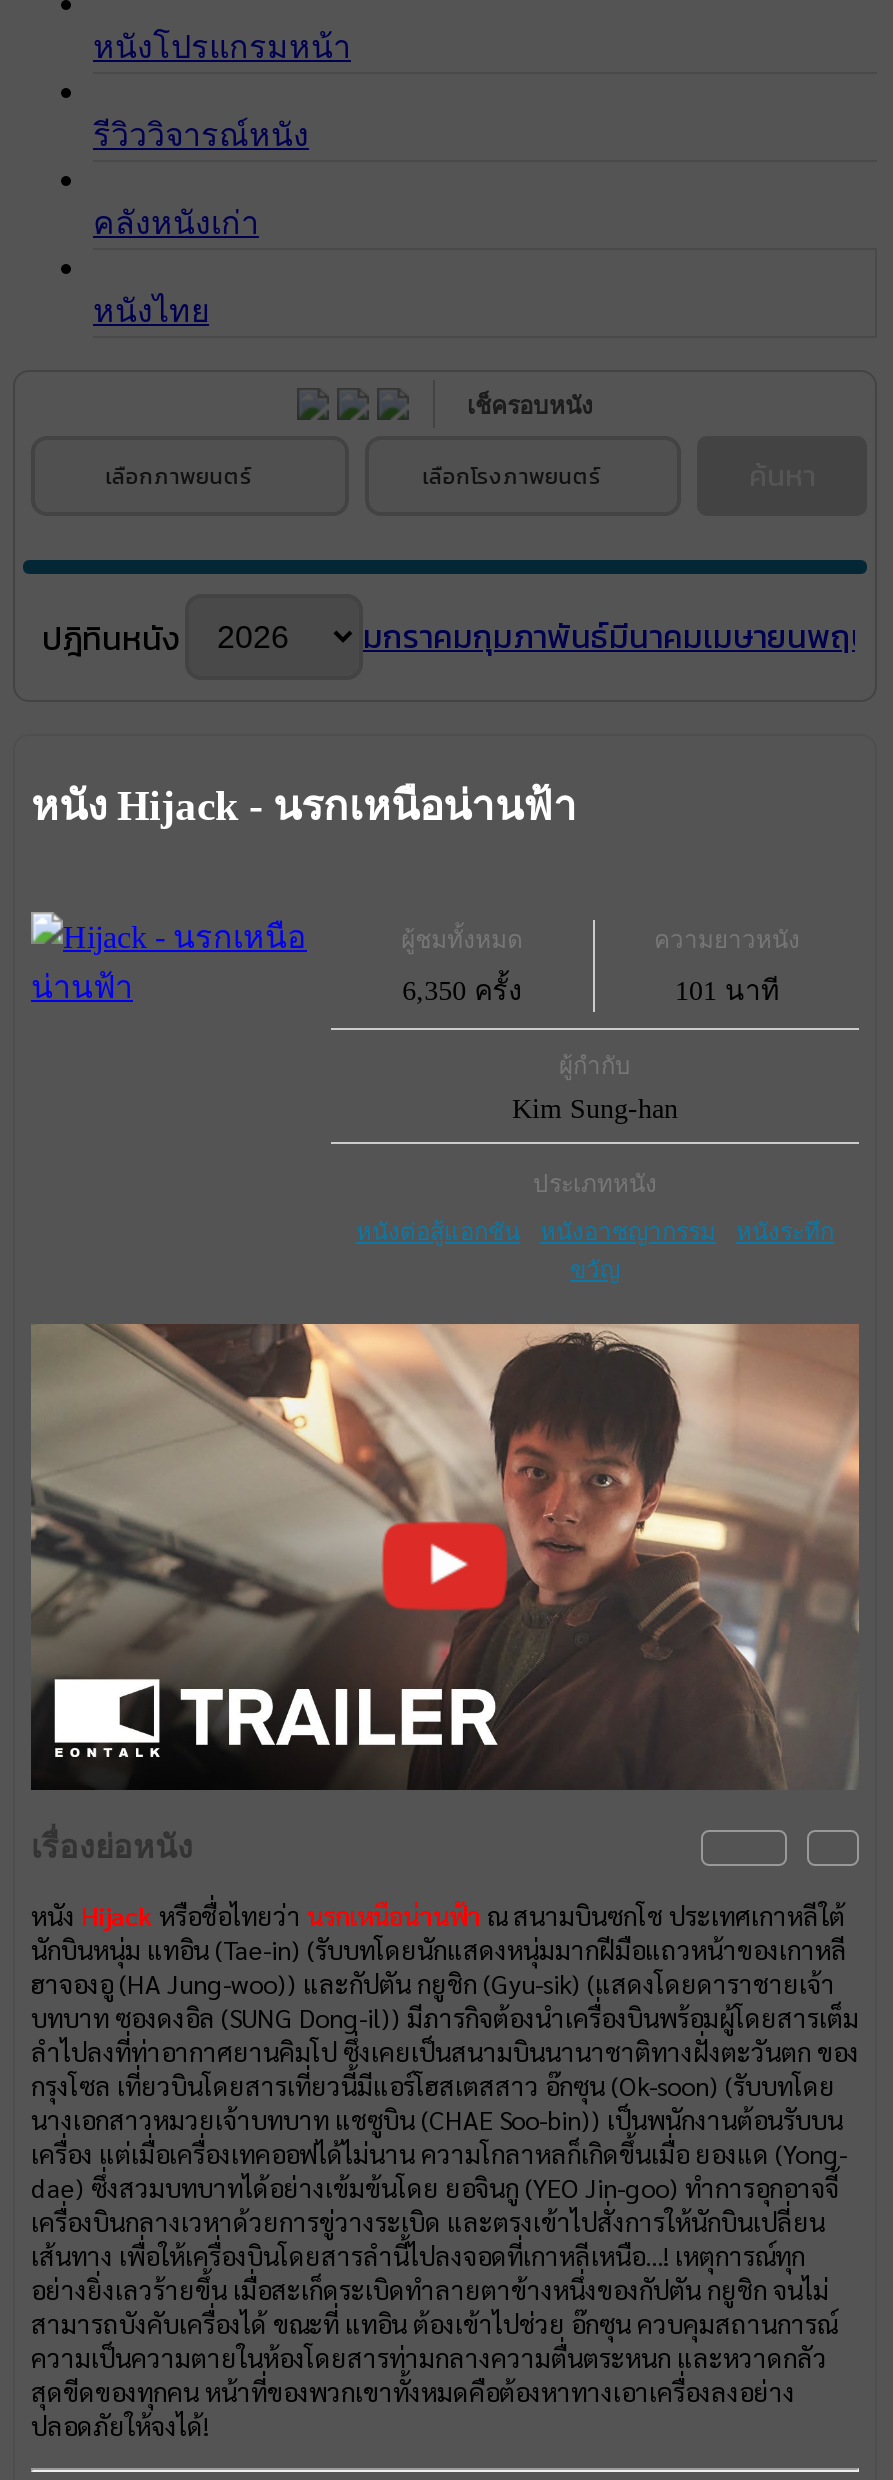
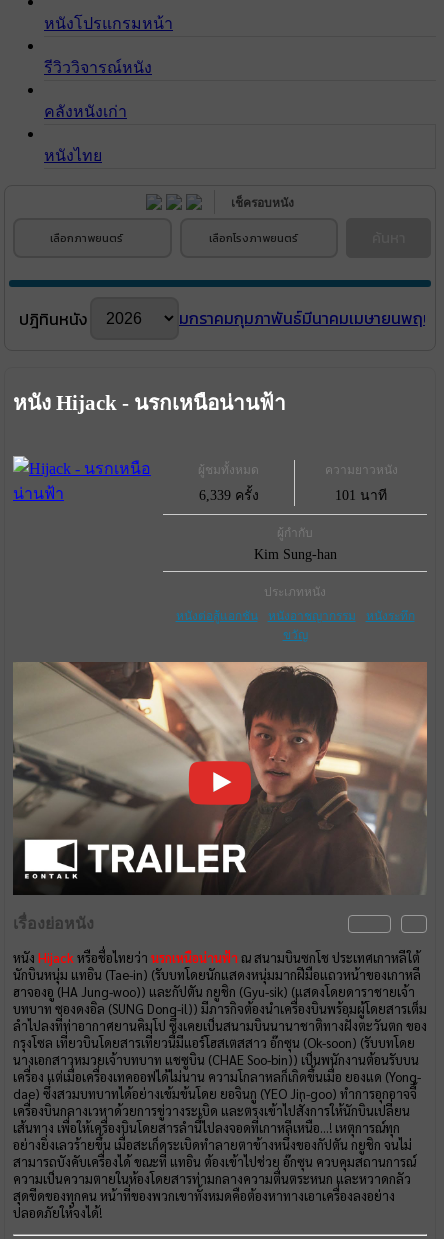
[402,977,522,1007] 6,350 ครั้ง -> [199,488,259,503] 6,339 ครั้ง

